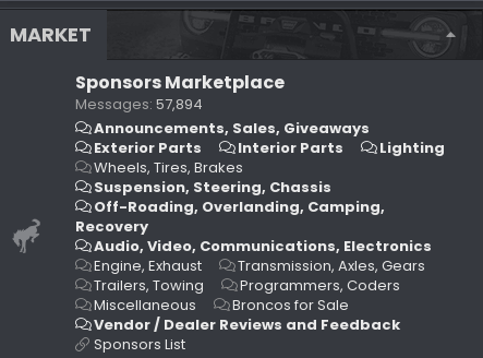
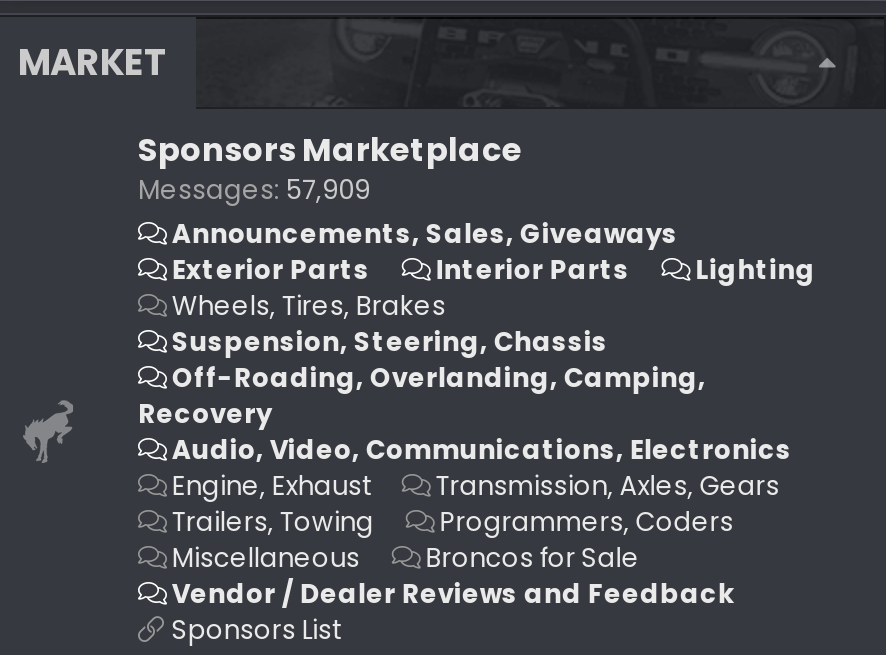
[75,94,203,115] Messages 57,894 -> [138,171,370,209] Messages 57,909

